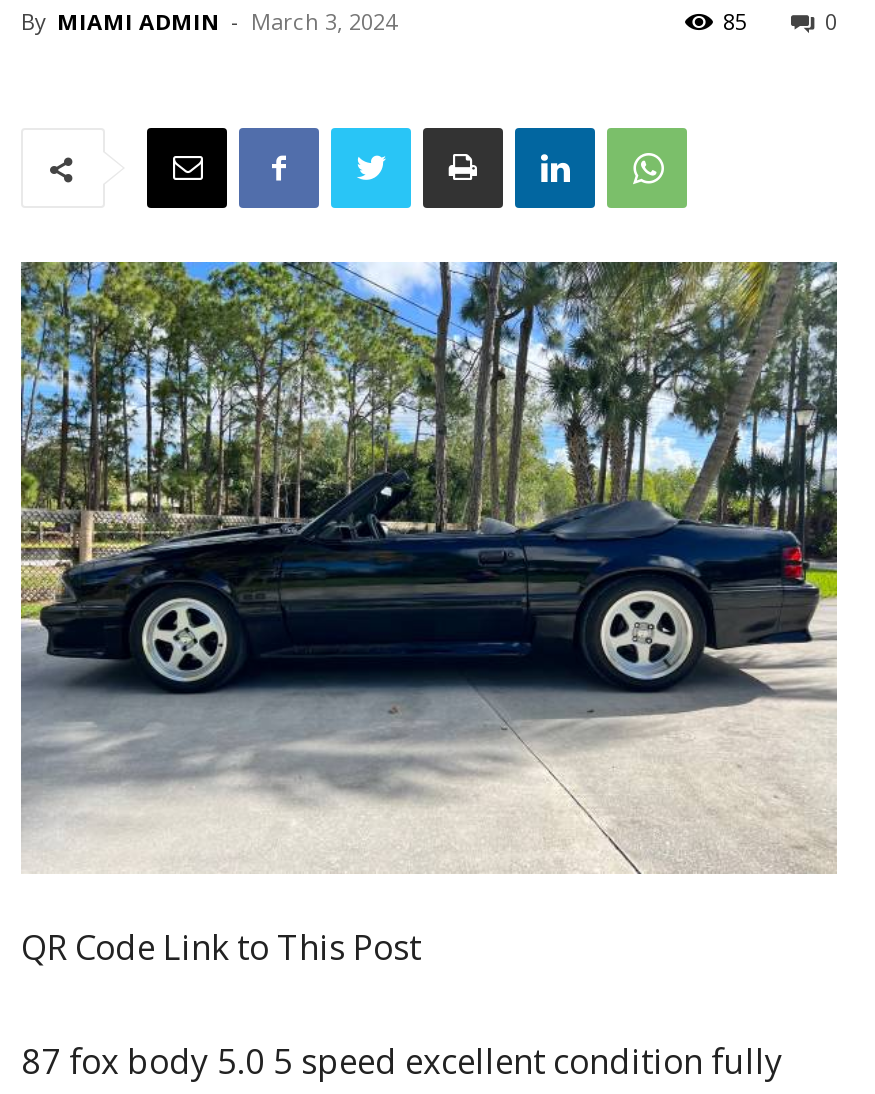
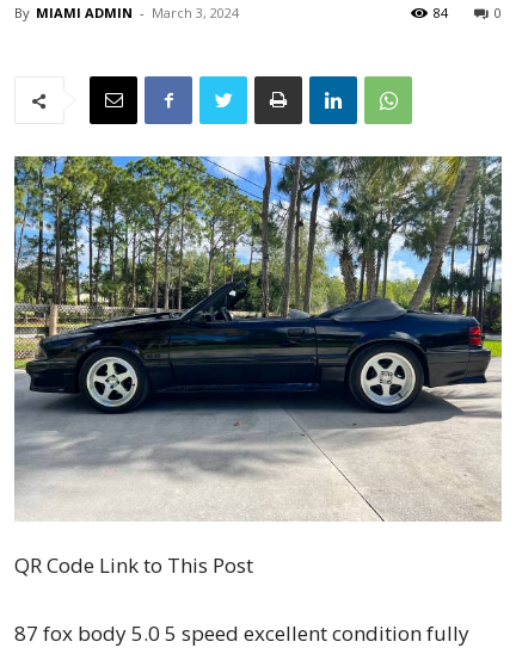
[723,6,747,36] 85 -> [434,4,448,21] 84

